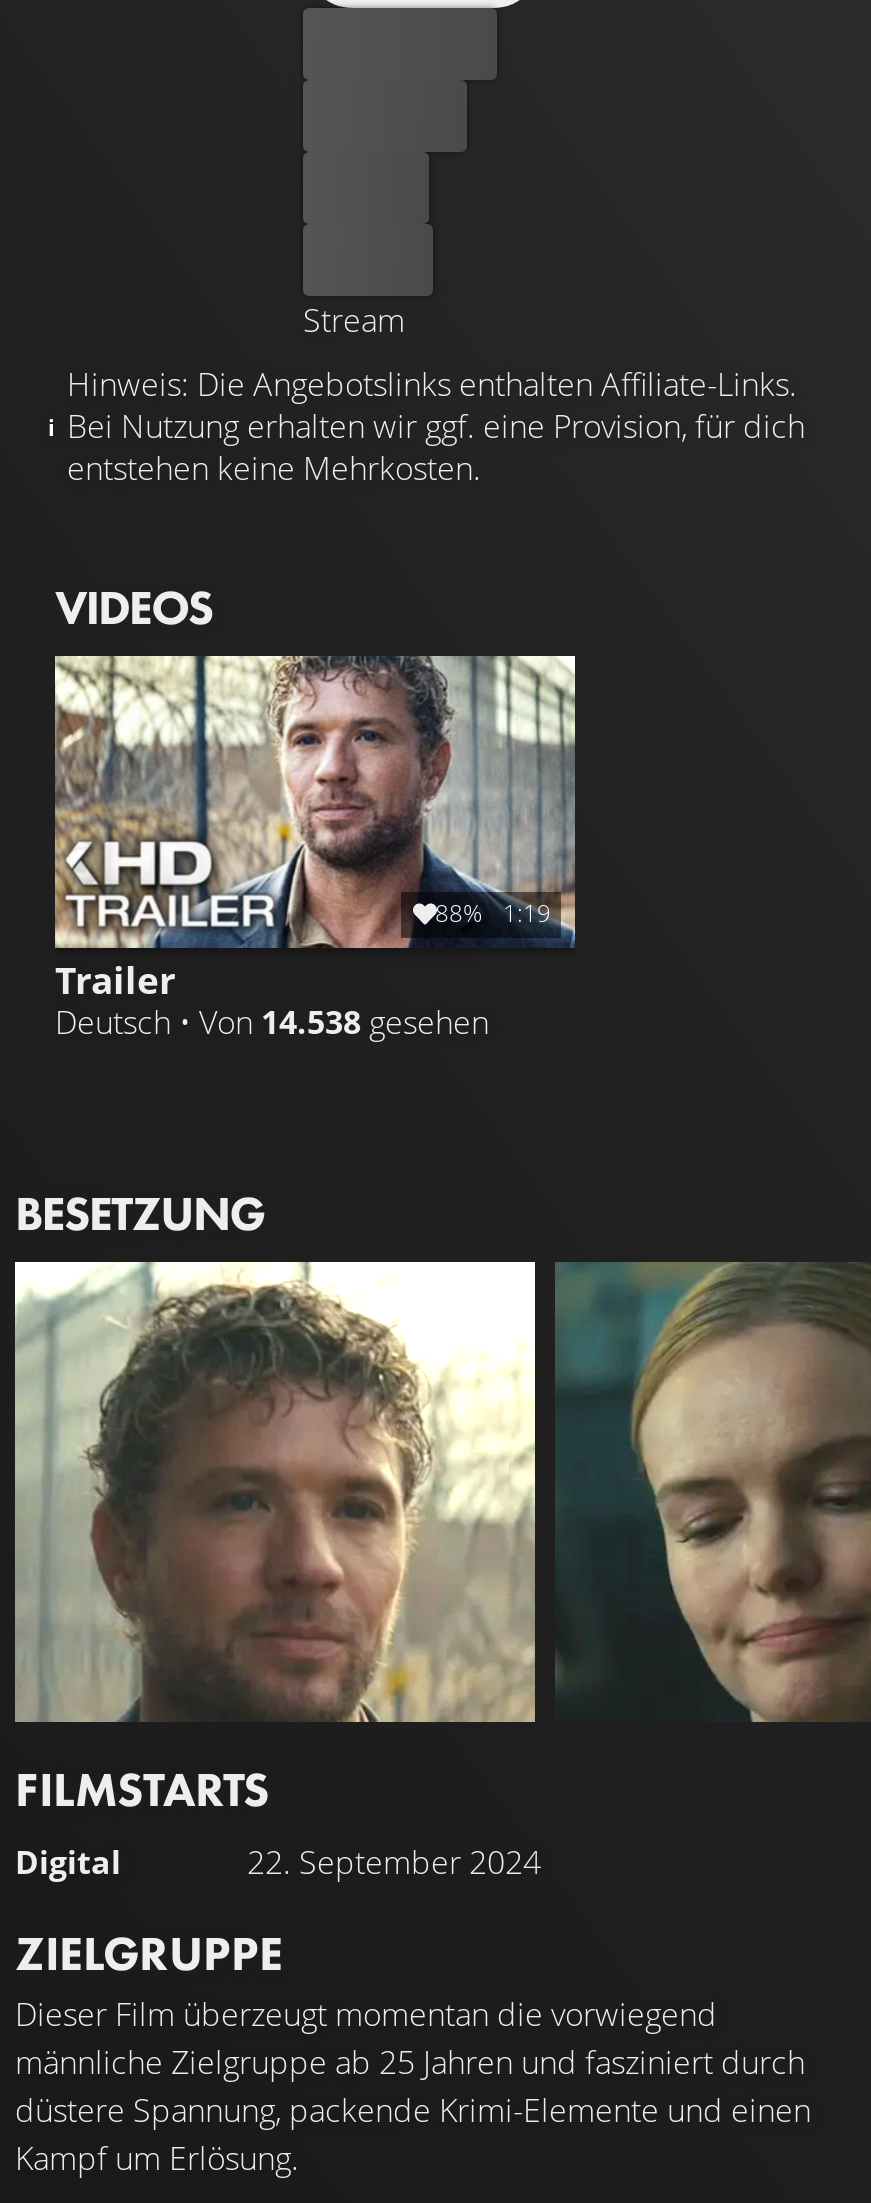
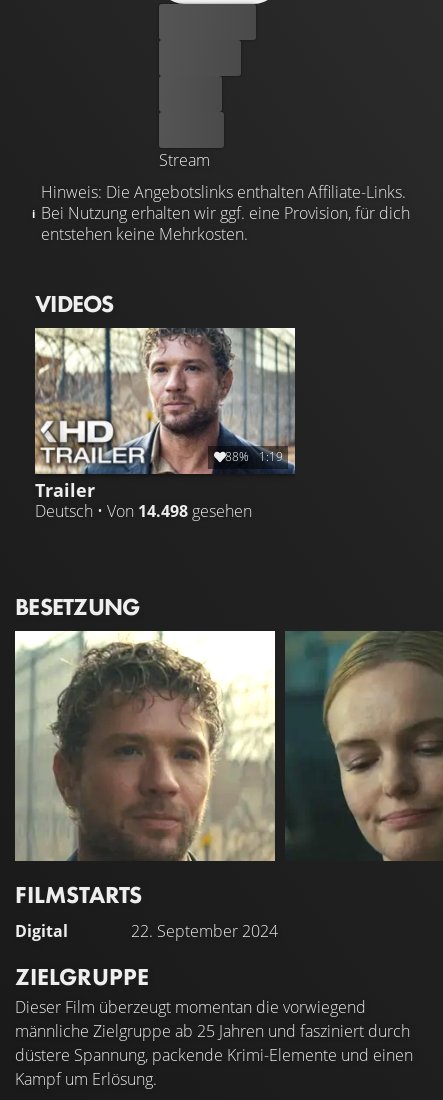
[55,1000,489,1044] Deutsch • Von 14.538 gesehen -> [35,500,252,522] Deutsch • Von 14.498 gesehen

